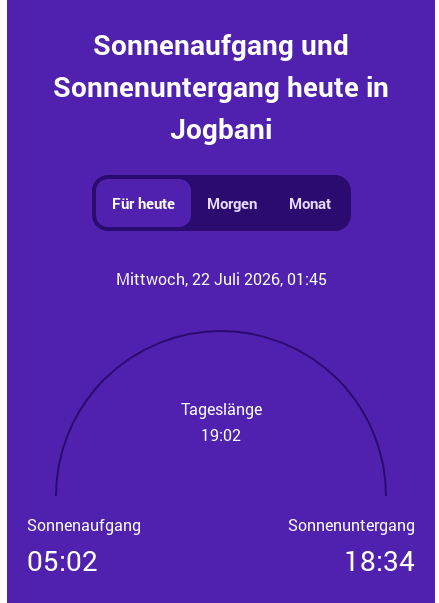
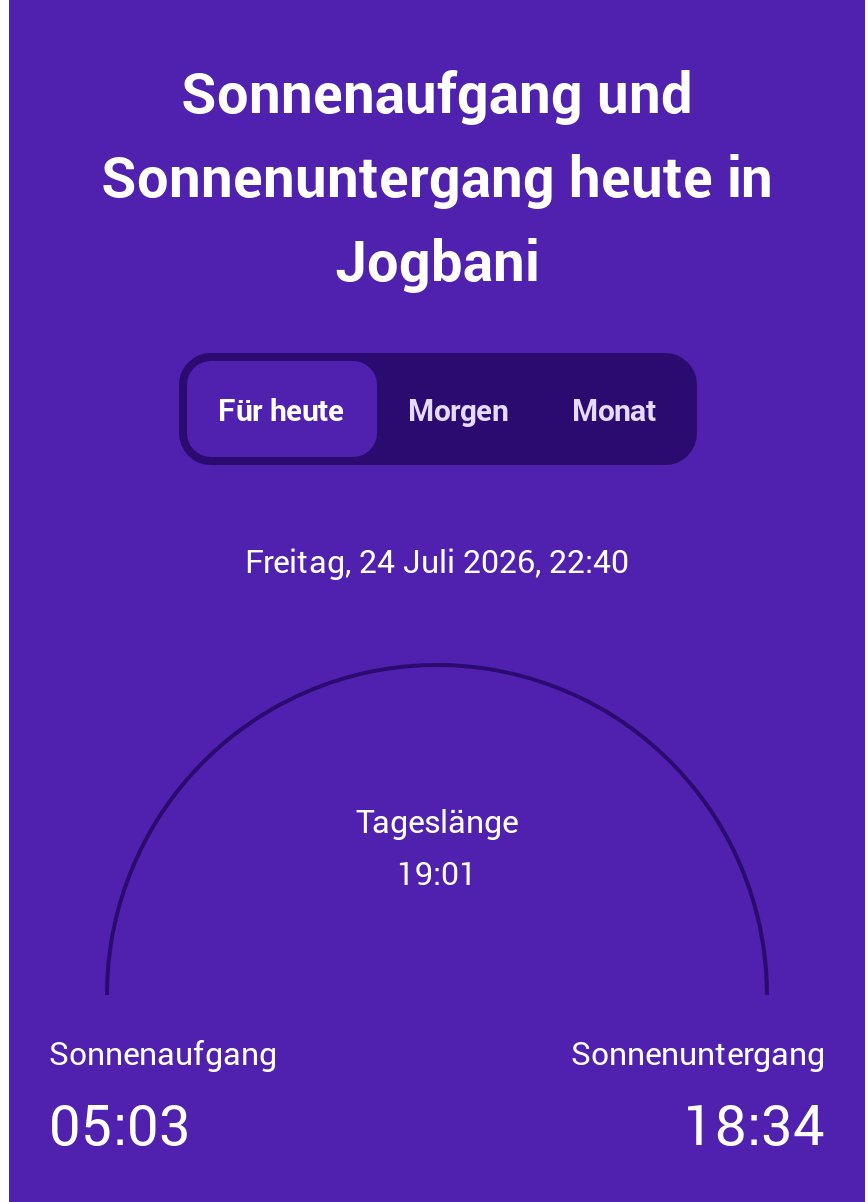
[115,268,326,289] Mittwoch, 22 Juli 2026, 01:45 -> [245,539,629,581] Freitag, 24 Juli 2026, 22:40
[201,424,241,445] 19:02 -> [397,850,477,892] 19:01
[27,542,98,579] 05:02 -> [49,1087,191,1161] 05:03

